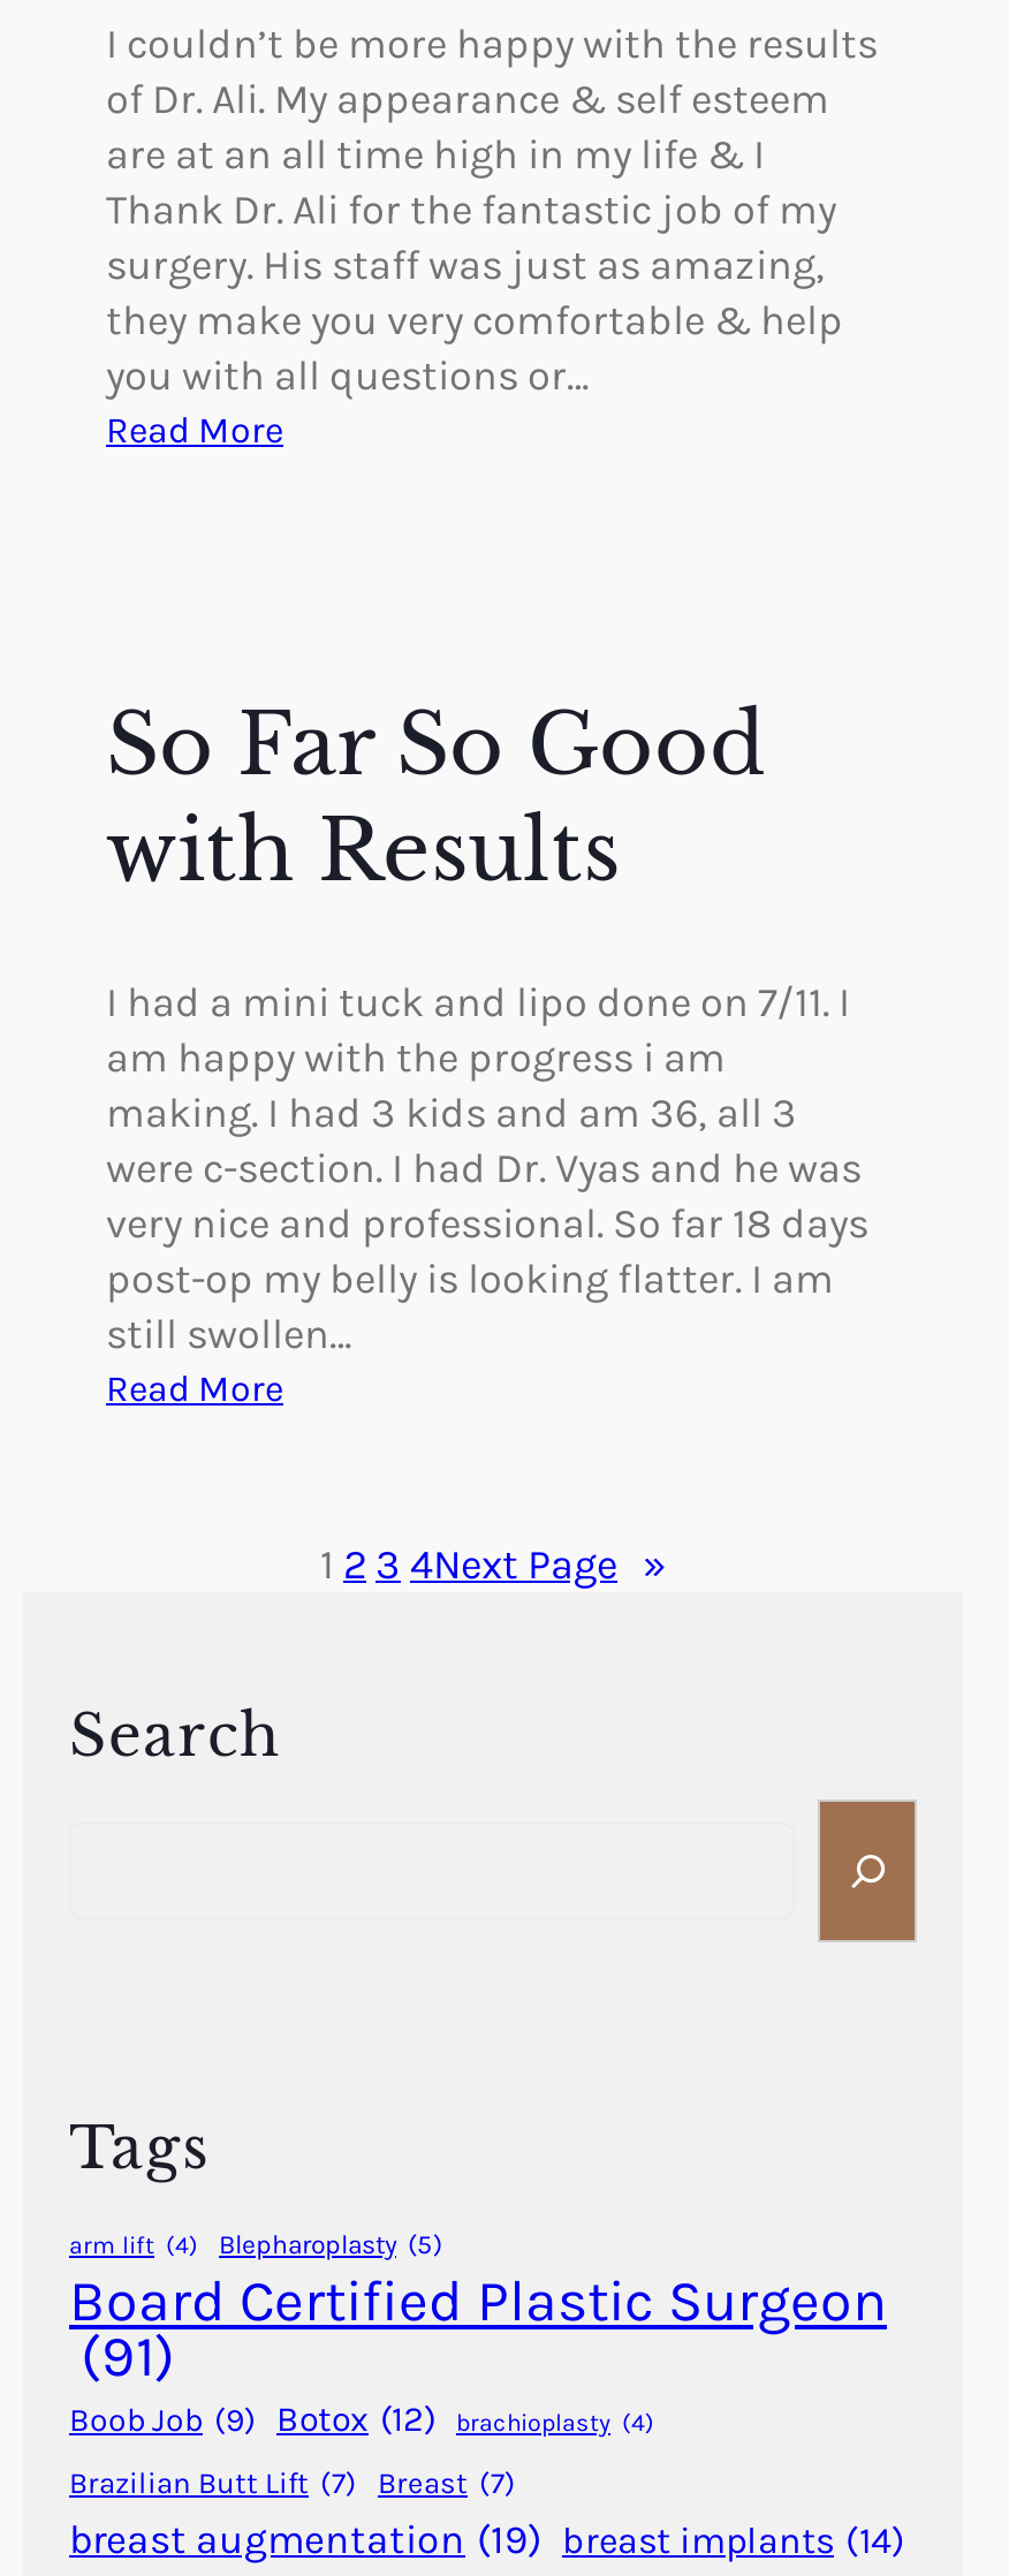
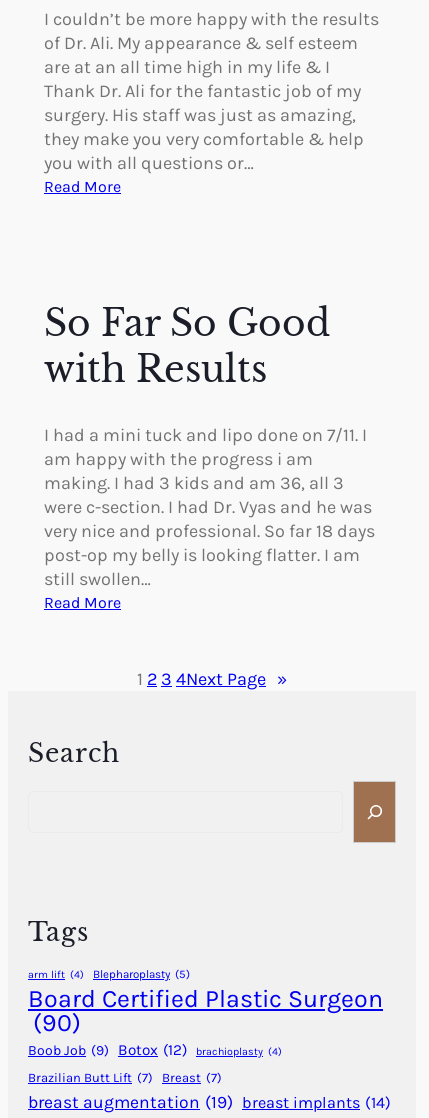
[81,2323,175,2389] (91) -> [33,1008,81,1037] (90)

